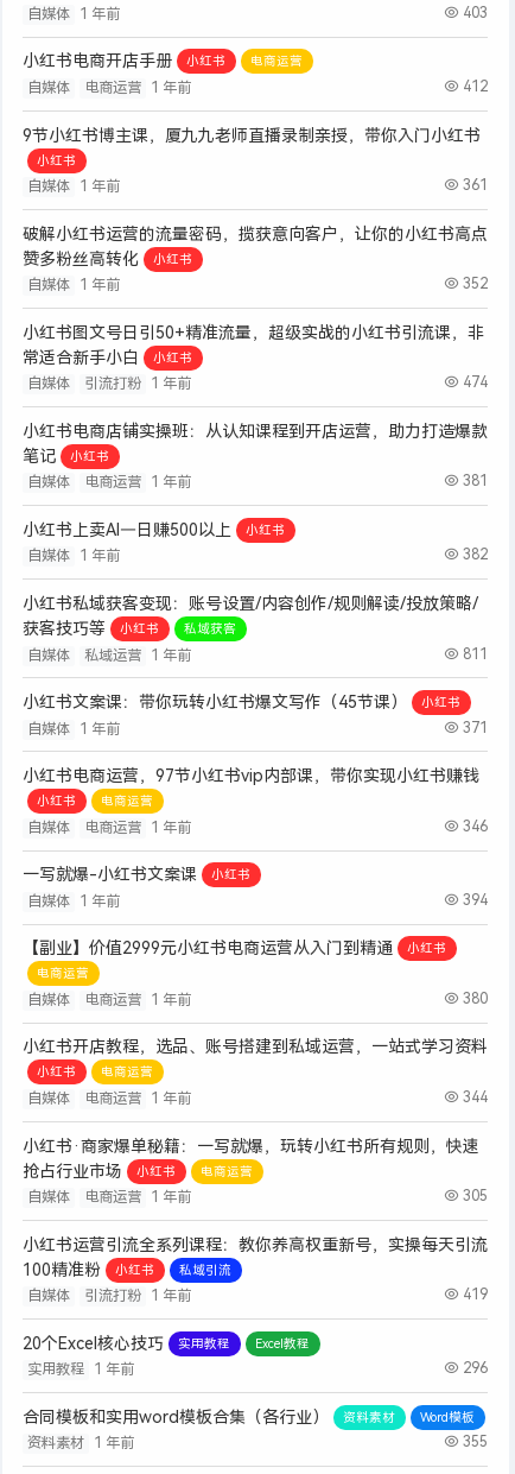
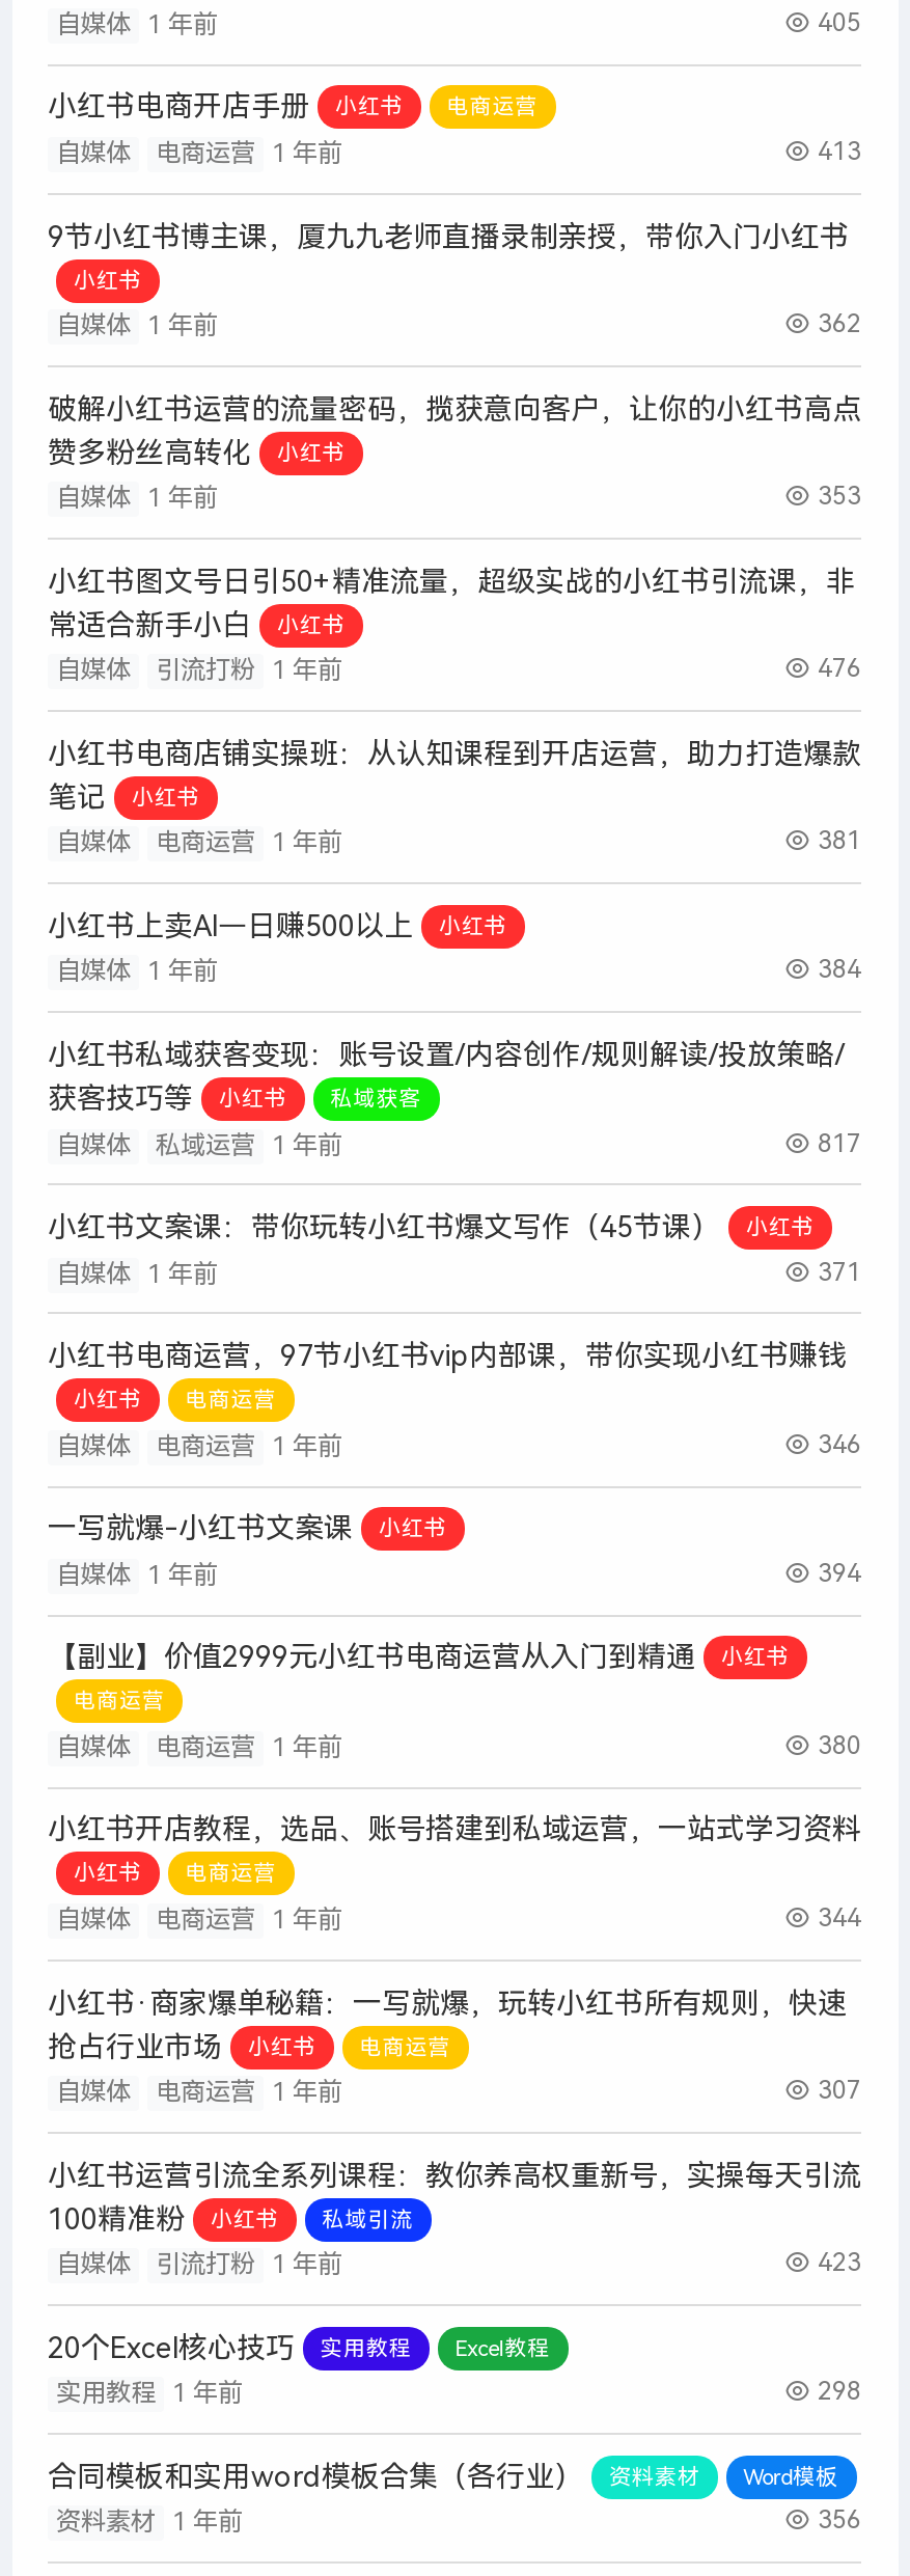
[463,5,488,21] 403 -> [818,8,861,37] 405
[463,78,488,95] 412 -> [818,137,861,166] 413
[463,177,488,194] 361 -> [818,309,861,338] 362
[463,276,488,292] 352 -> [818,482,861,511] 353
[463,374,488,391] 474 -> [818,654,861,683] 476
[463,547,488,563] 382 -> [818,956,861,985] 384
[463,646,488,662] 811 -> [818,1128,861,1157] 817
[463,1188,488,1204] 305 -> [818,2076,861,2105] 307
[463,1287,488,1303] 419 -> [818,2248,861,2278] 423
[463,1360,488,1377] 296 -> [818,2377,861,2406] 298
[463,1434,488,1451] 355 -> [818,2506,861,2535] 356

